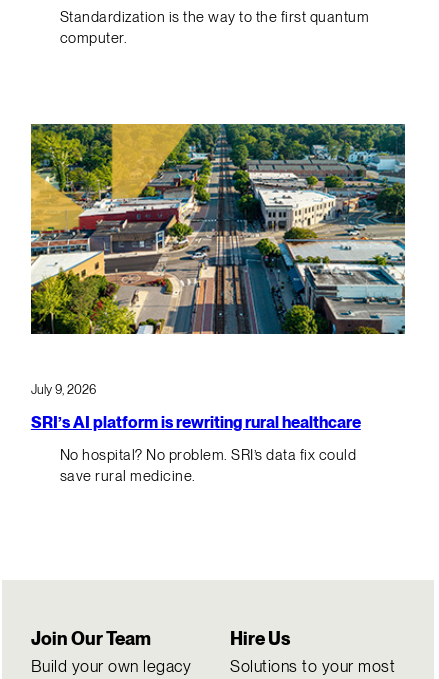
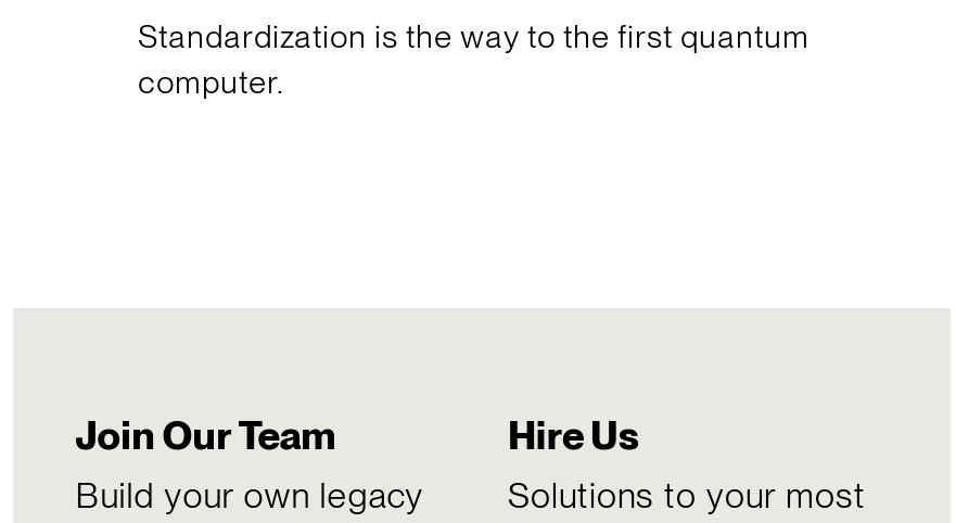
[30,123,406,335] [image] -> none
[31,382,361,485] July 9, 2026 | SRI’s AI platform is rewriting rural healthcare | No hospital? No problem. SRI’s data fix could | save rural medicine. -> none

